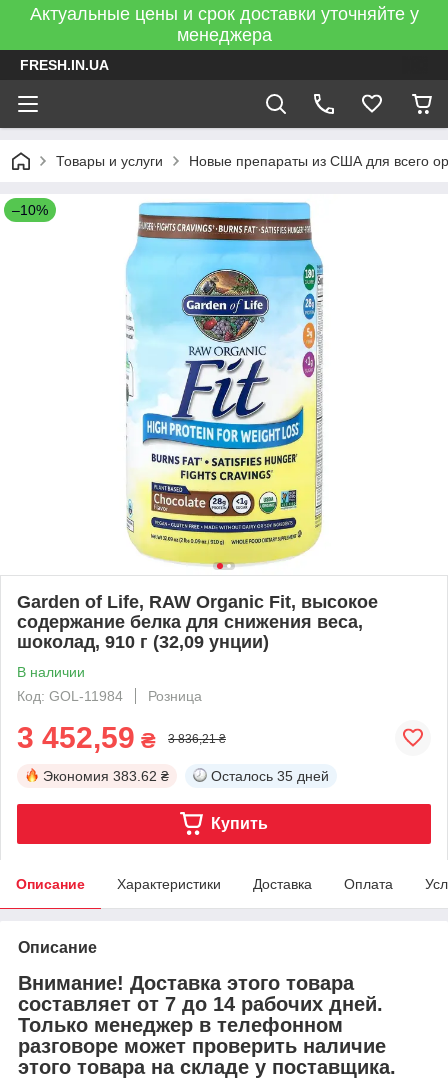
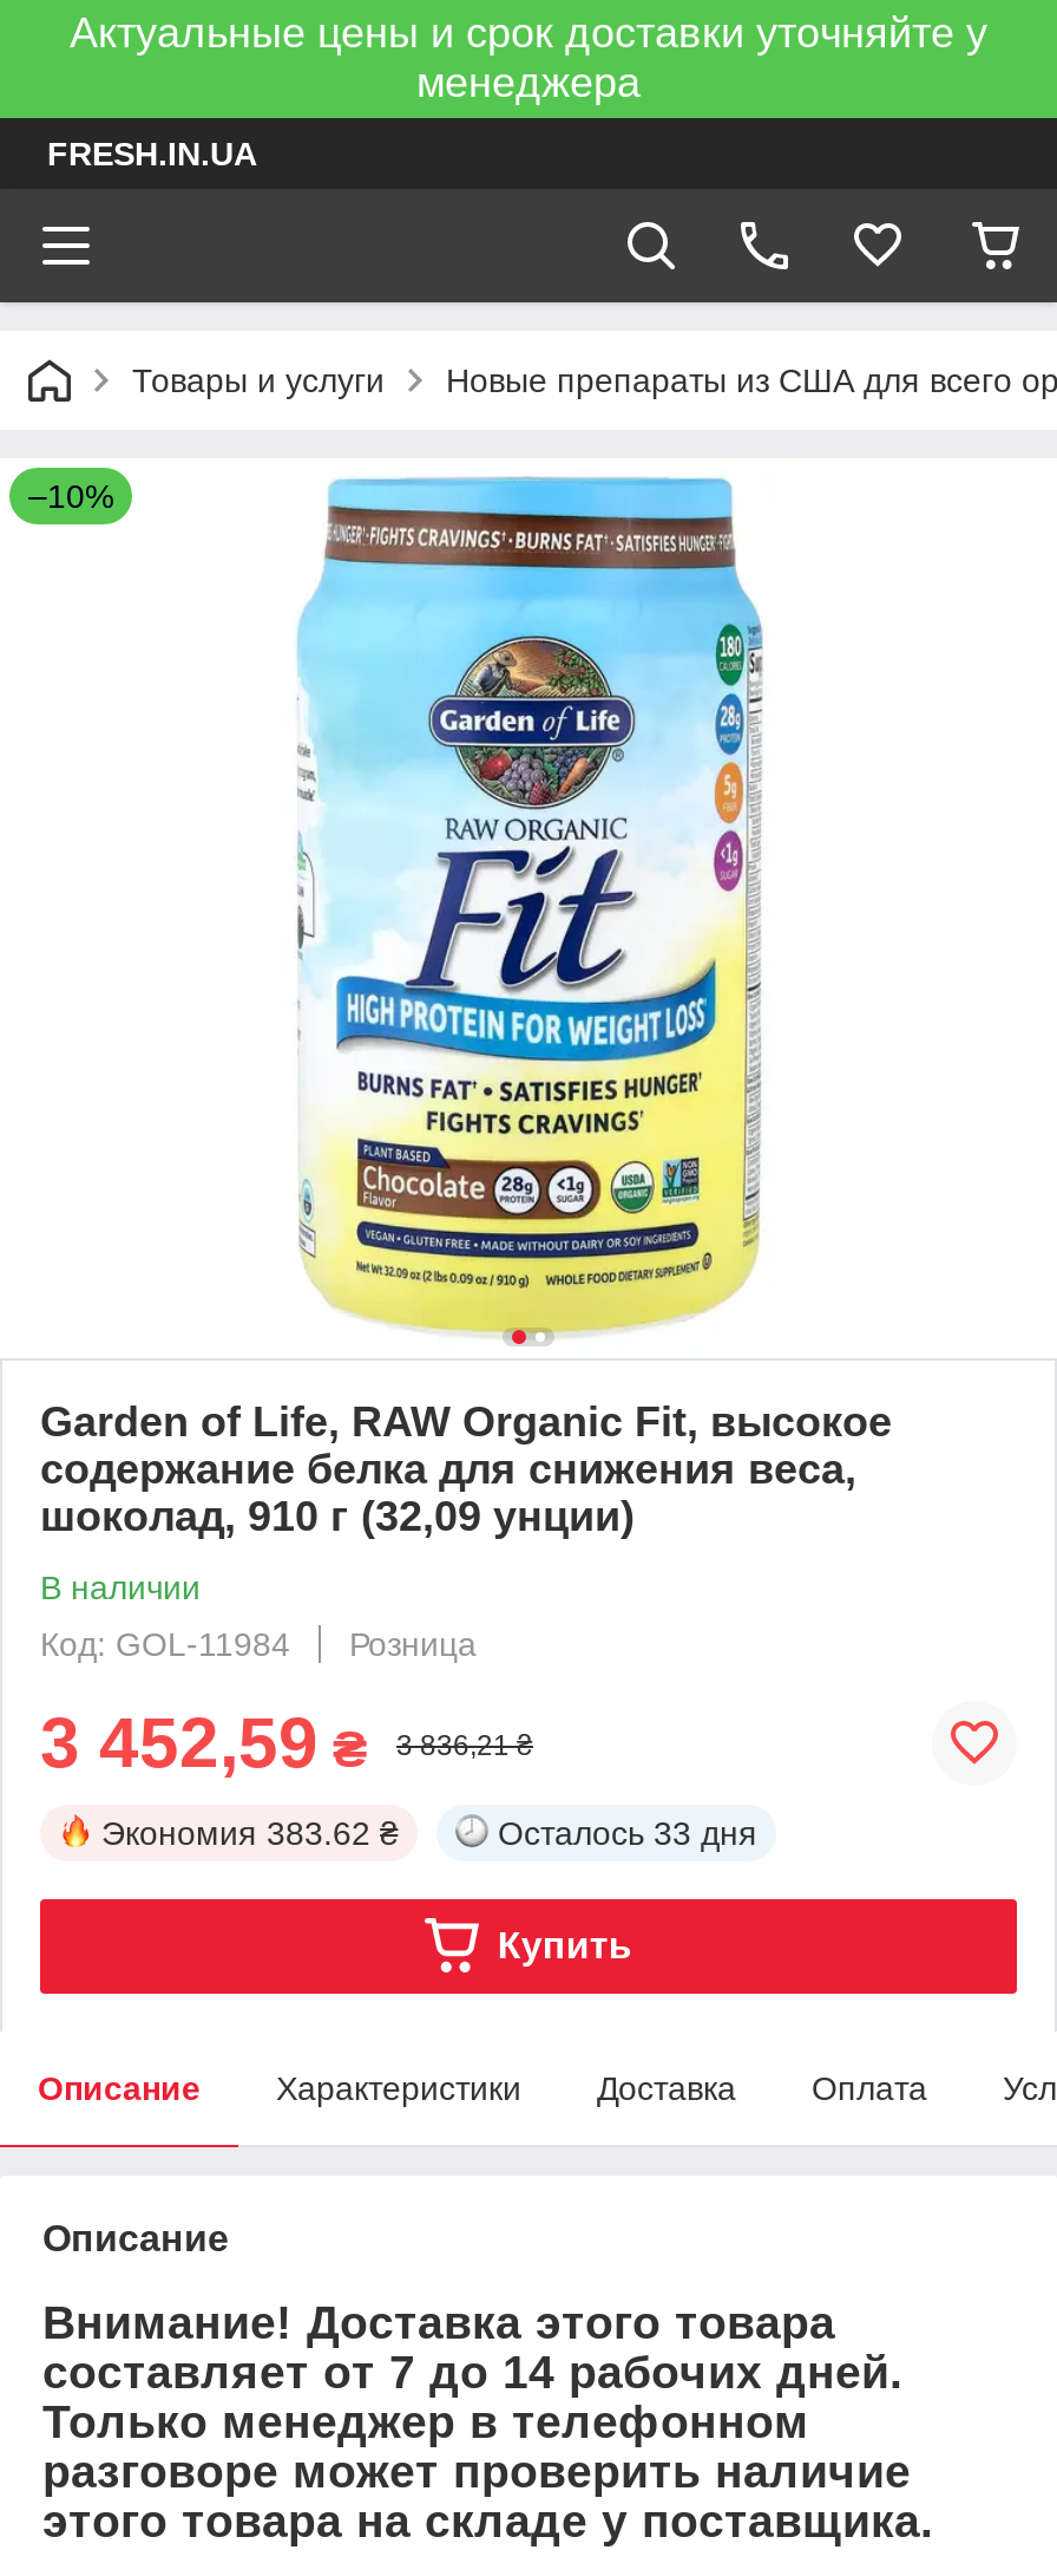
[211,768,329,784] Осталось 35 дней -> [498,1814,757,1852] Осталось 33 дня

